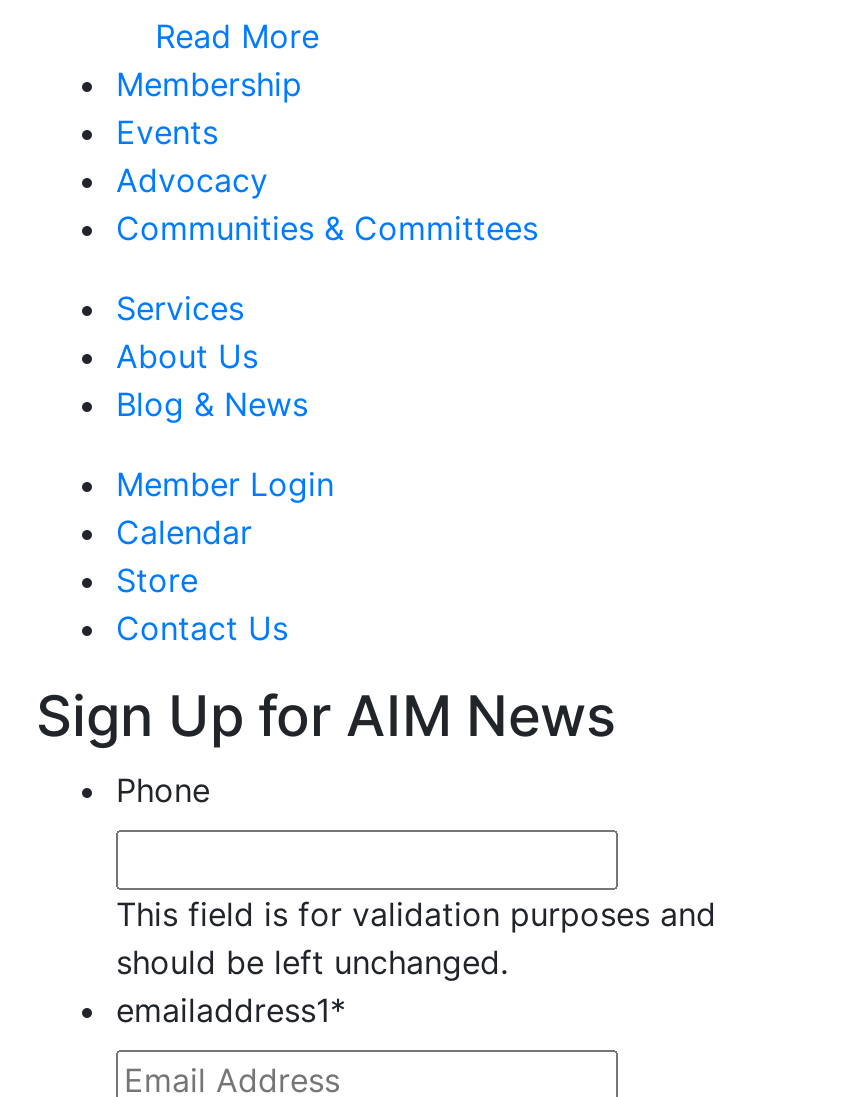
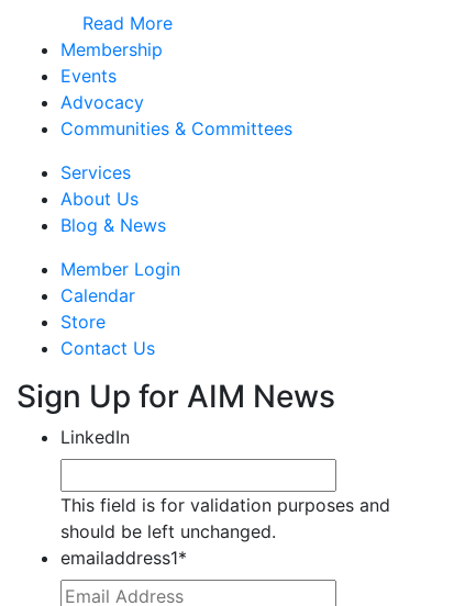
[116,770,210,810] Phone -> [60,426,130,448] LinkedIn

